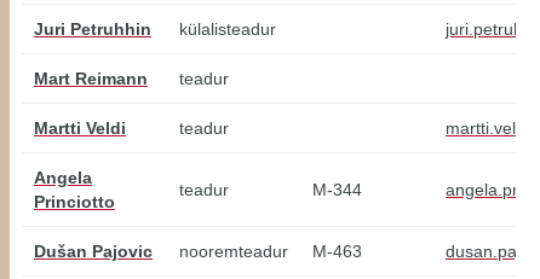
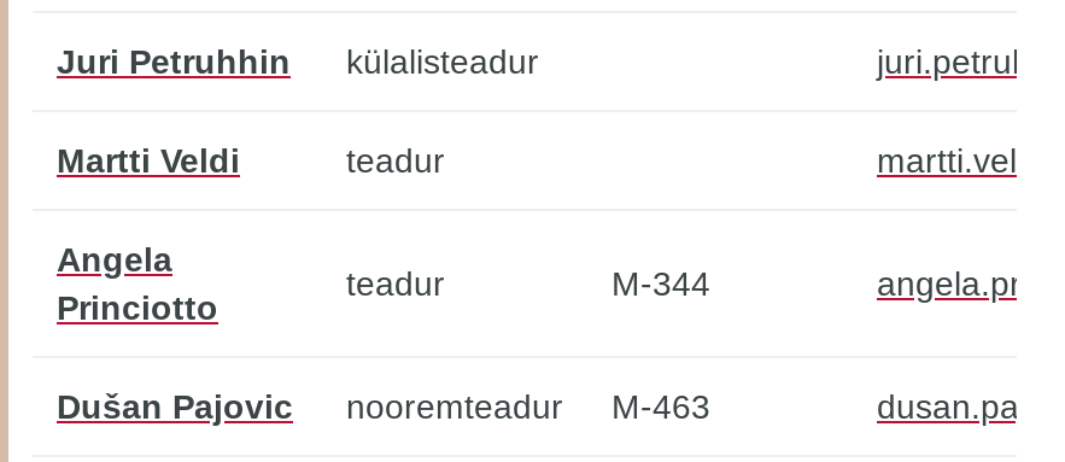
[34,69,229,88] Mart Reimann | teadur -> none

